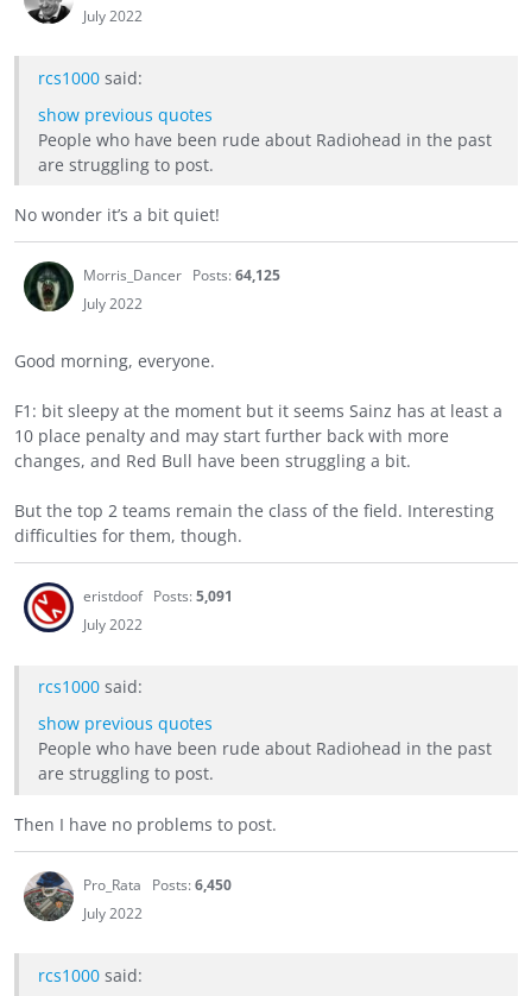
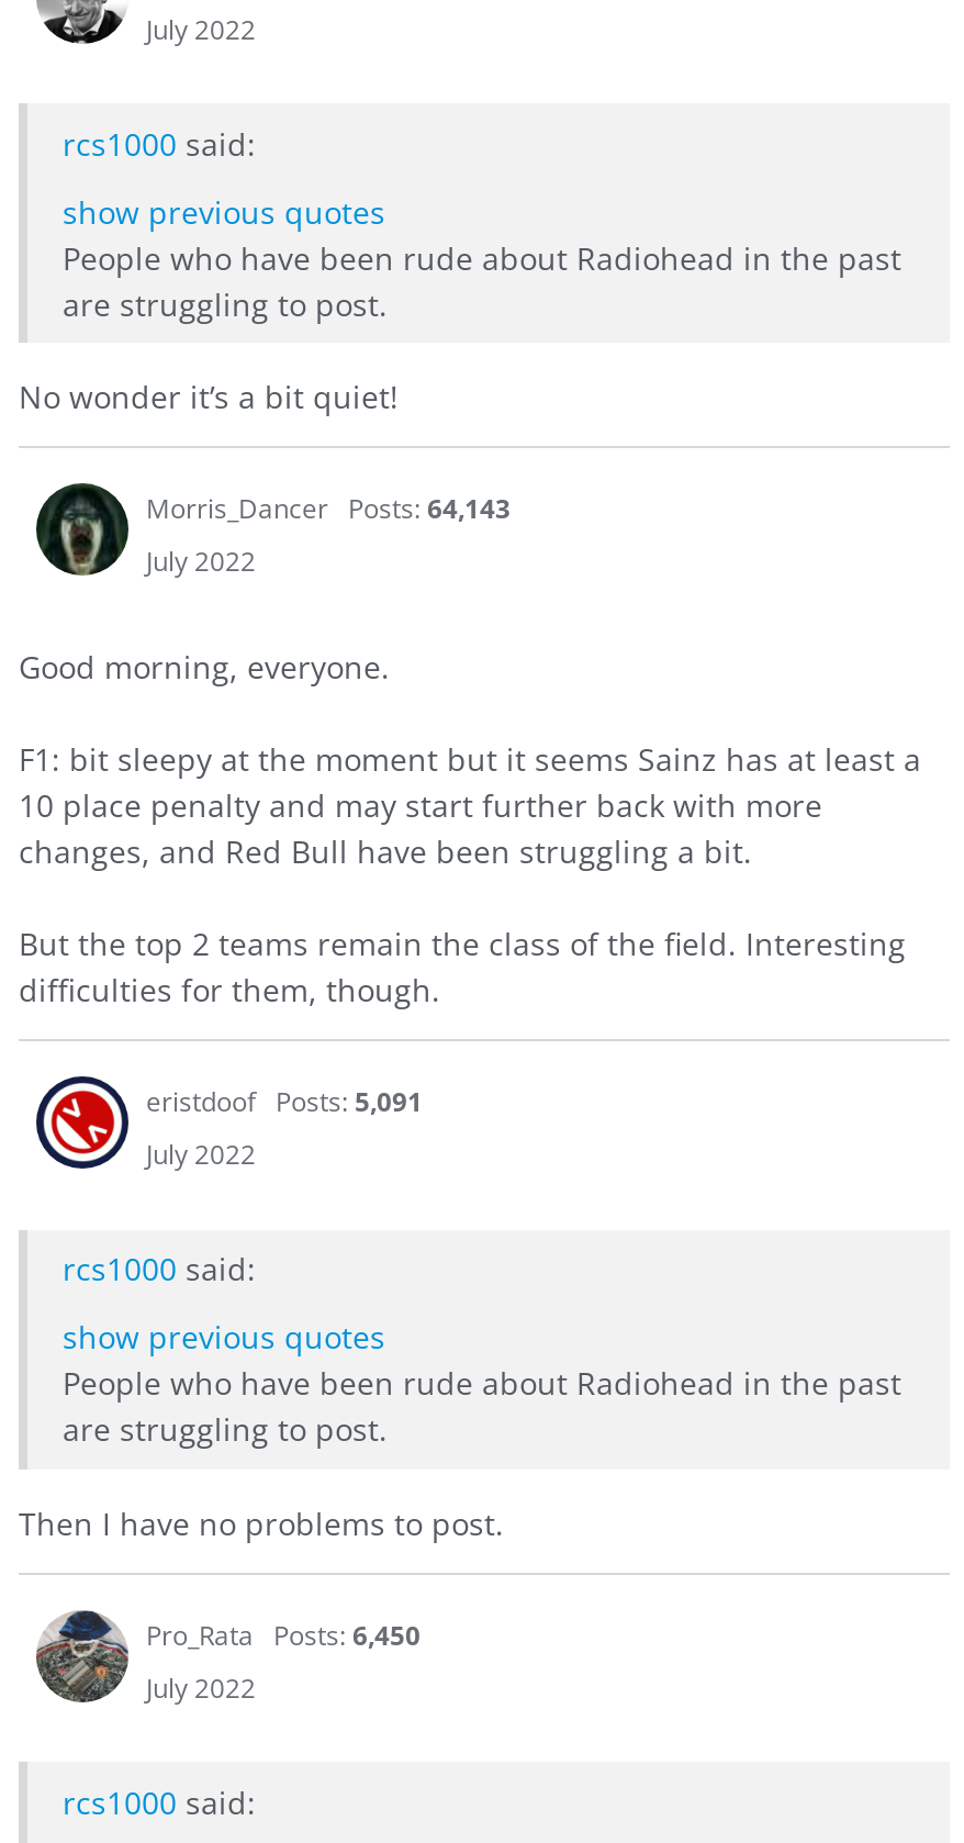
[83,265,280,285] Morris_Dancer Posts: 64,125 -> [146,490,511,527] Morris_Dancer Posts: 64,143

